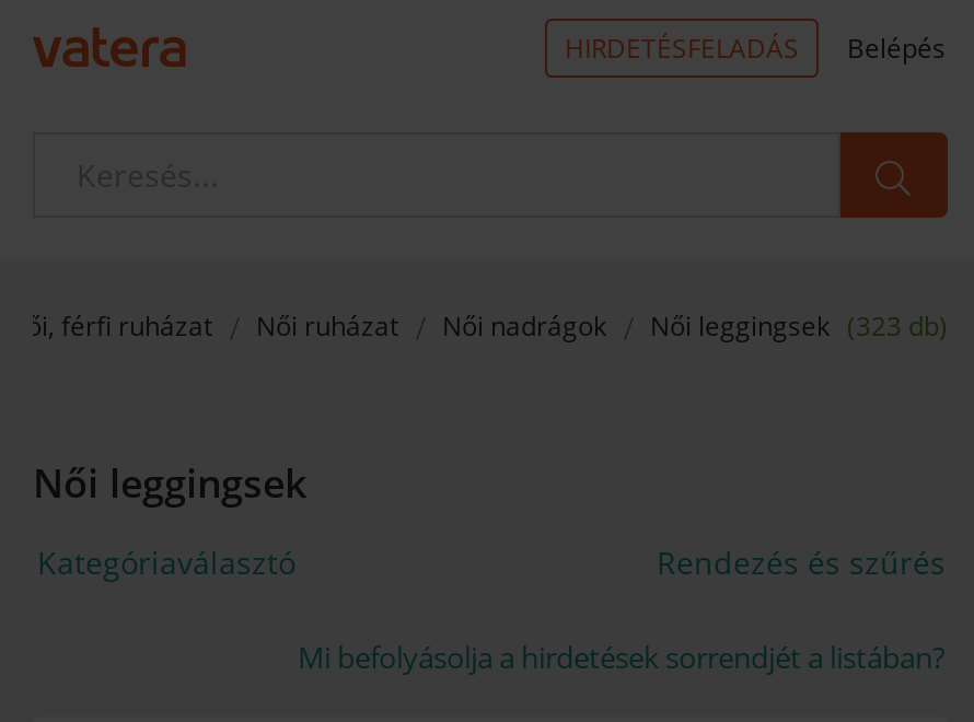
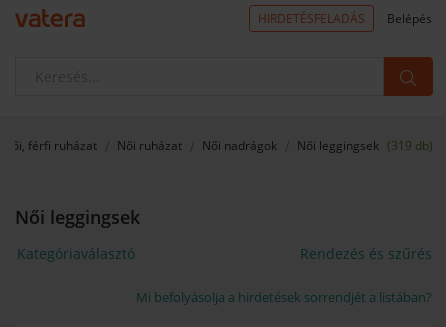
[650,307,948,345] Női leggingsek (323 db) -> [297,137,433,154] Női leggingsek (319 db)

